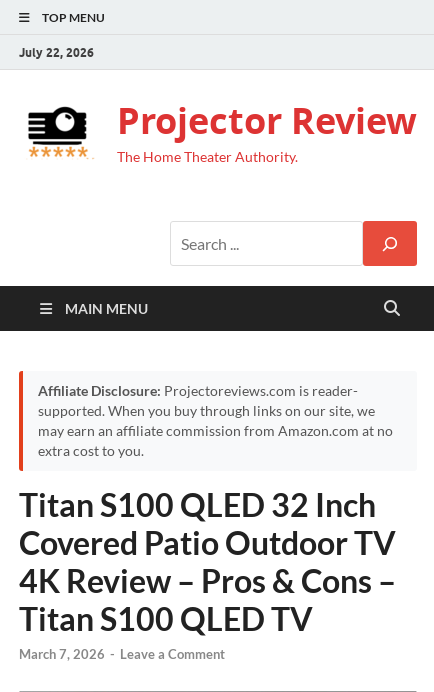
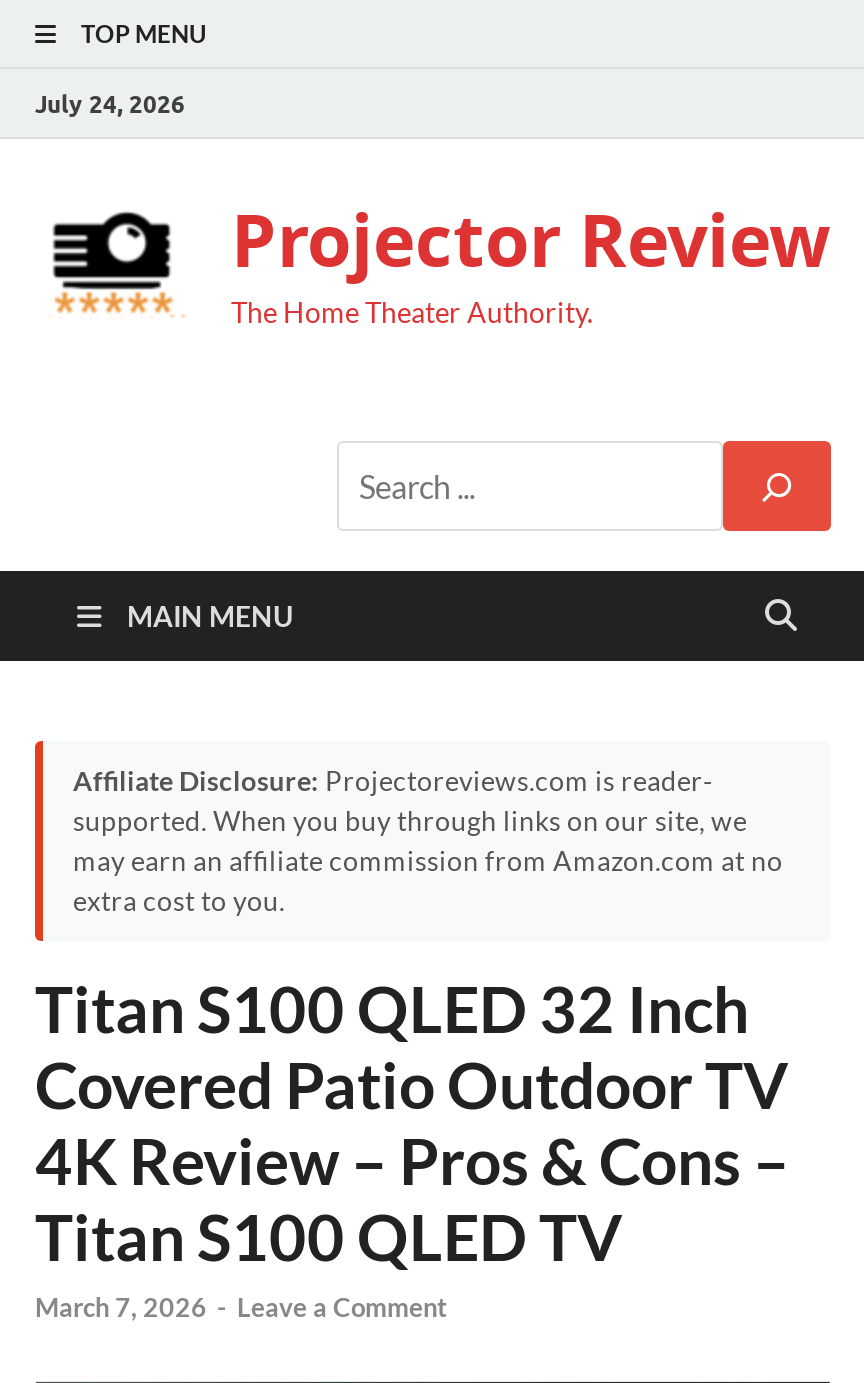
[19,44,94,59] July 22, 2026 -> [35,88,185,118] July 24, 2026

